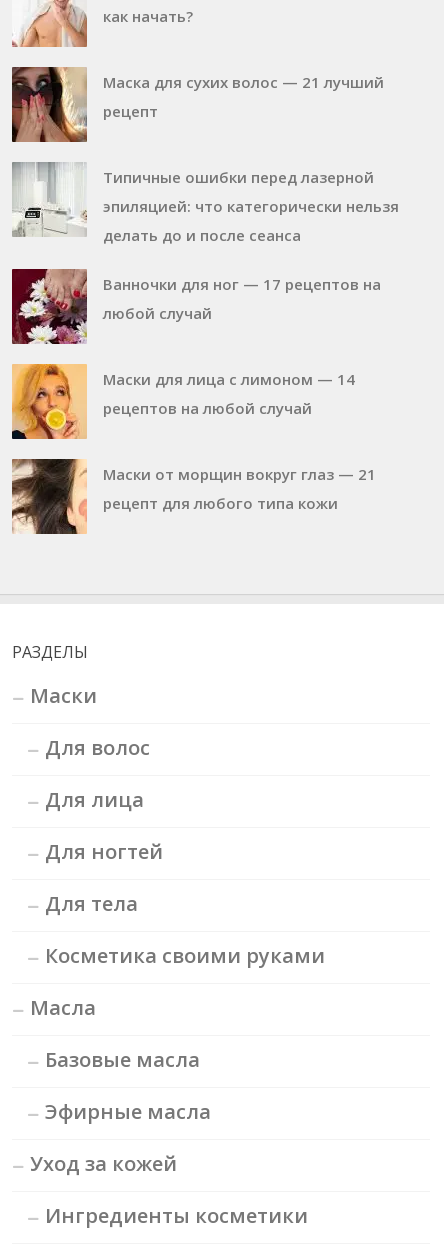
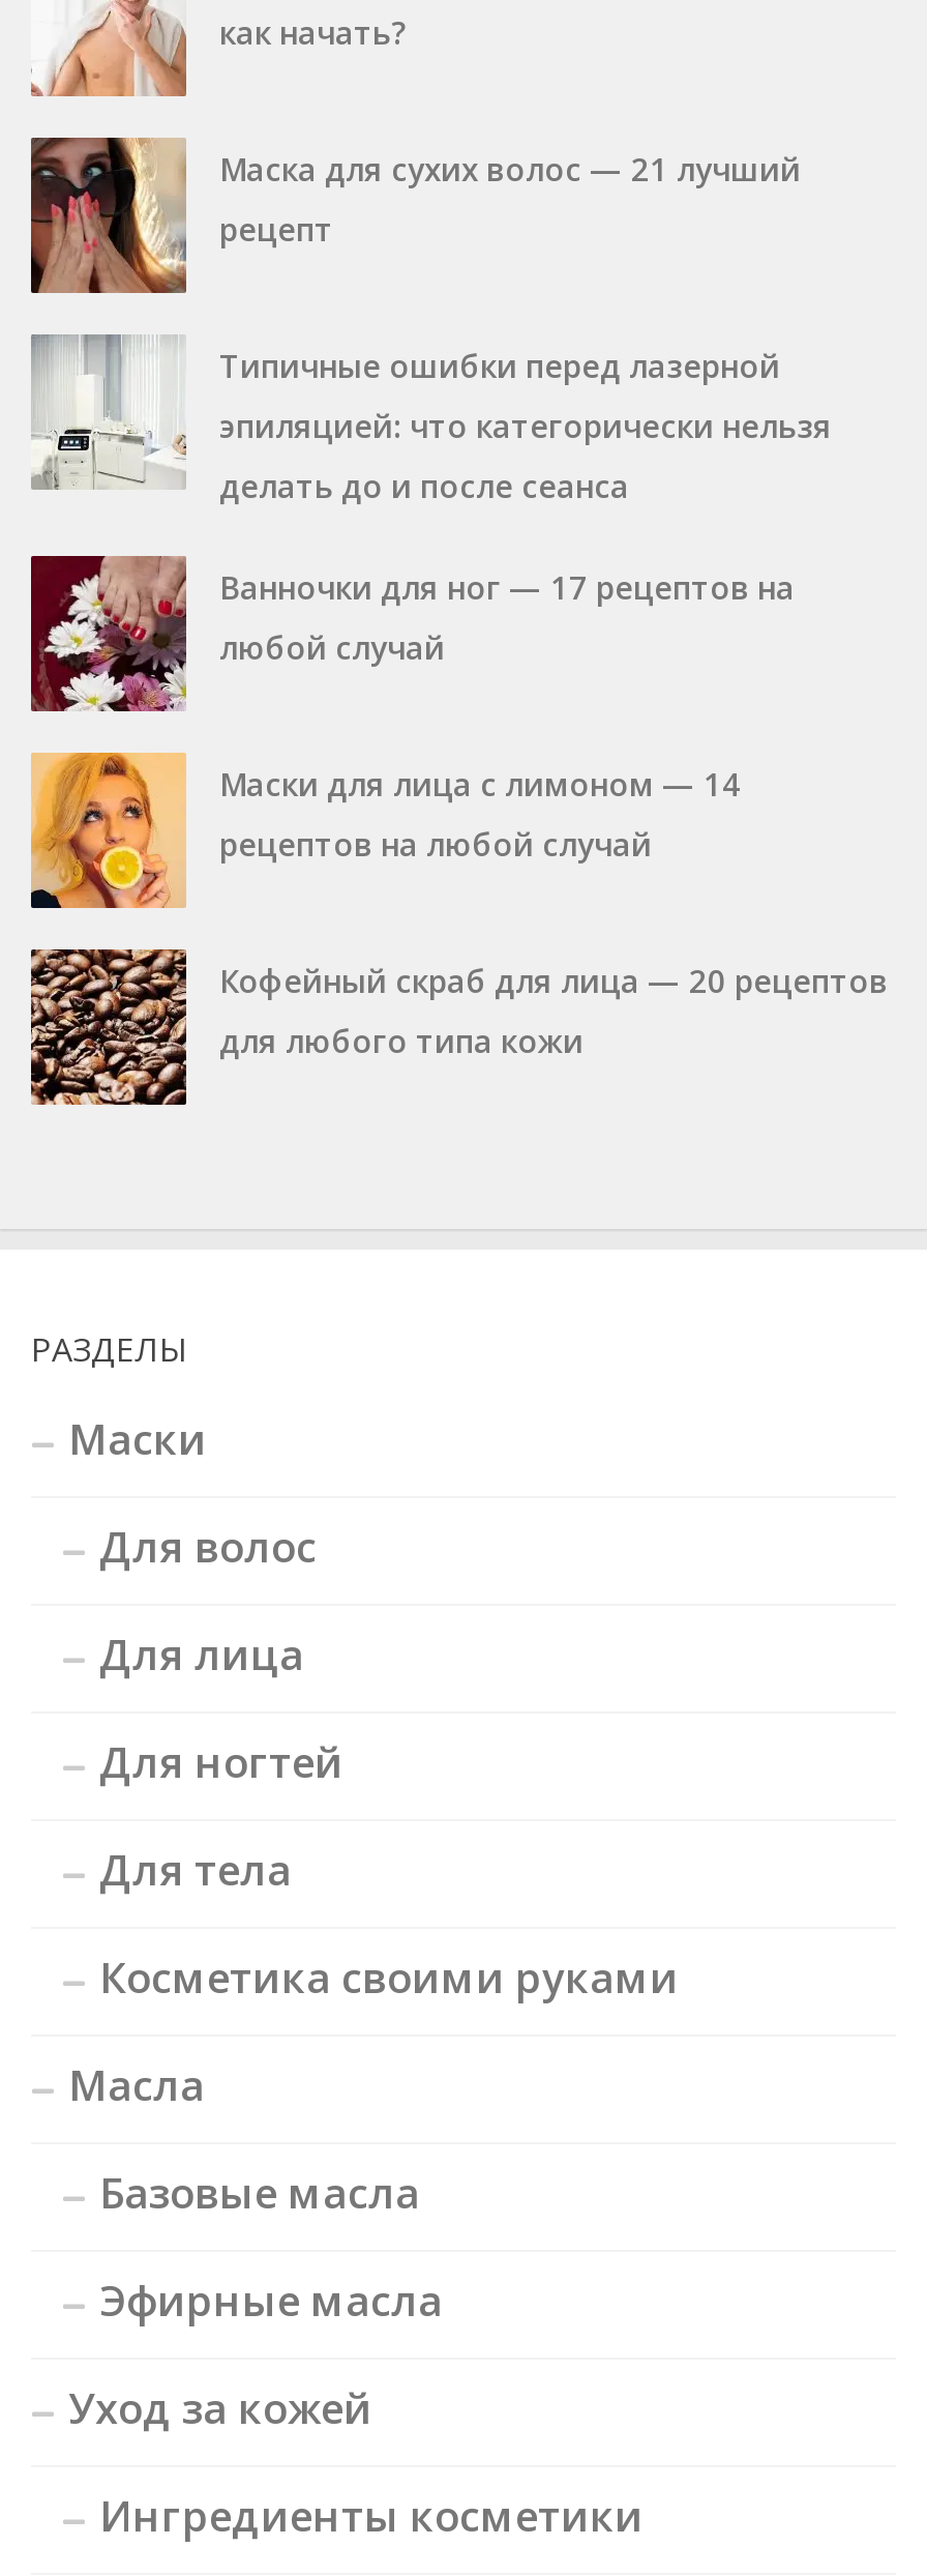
[11,458,376,535] [image] | Маски от морщин вокруг глаз — 21 | рецепт для любого типа кожи -> [29,948,888,1108] [image] | Кофейный скраб для лица — 20 рецептов | для любого типа кожи

